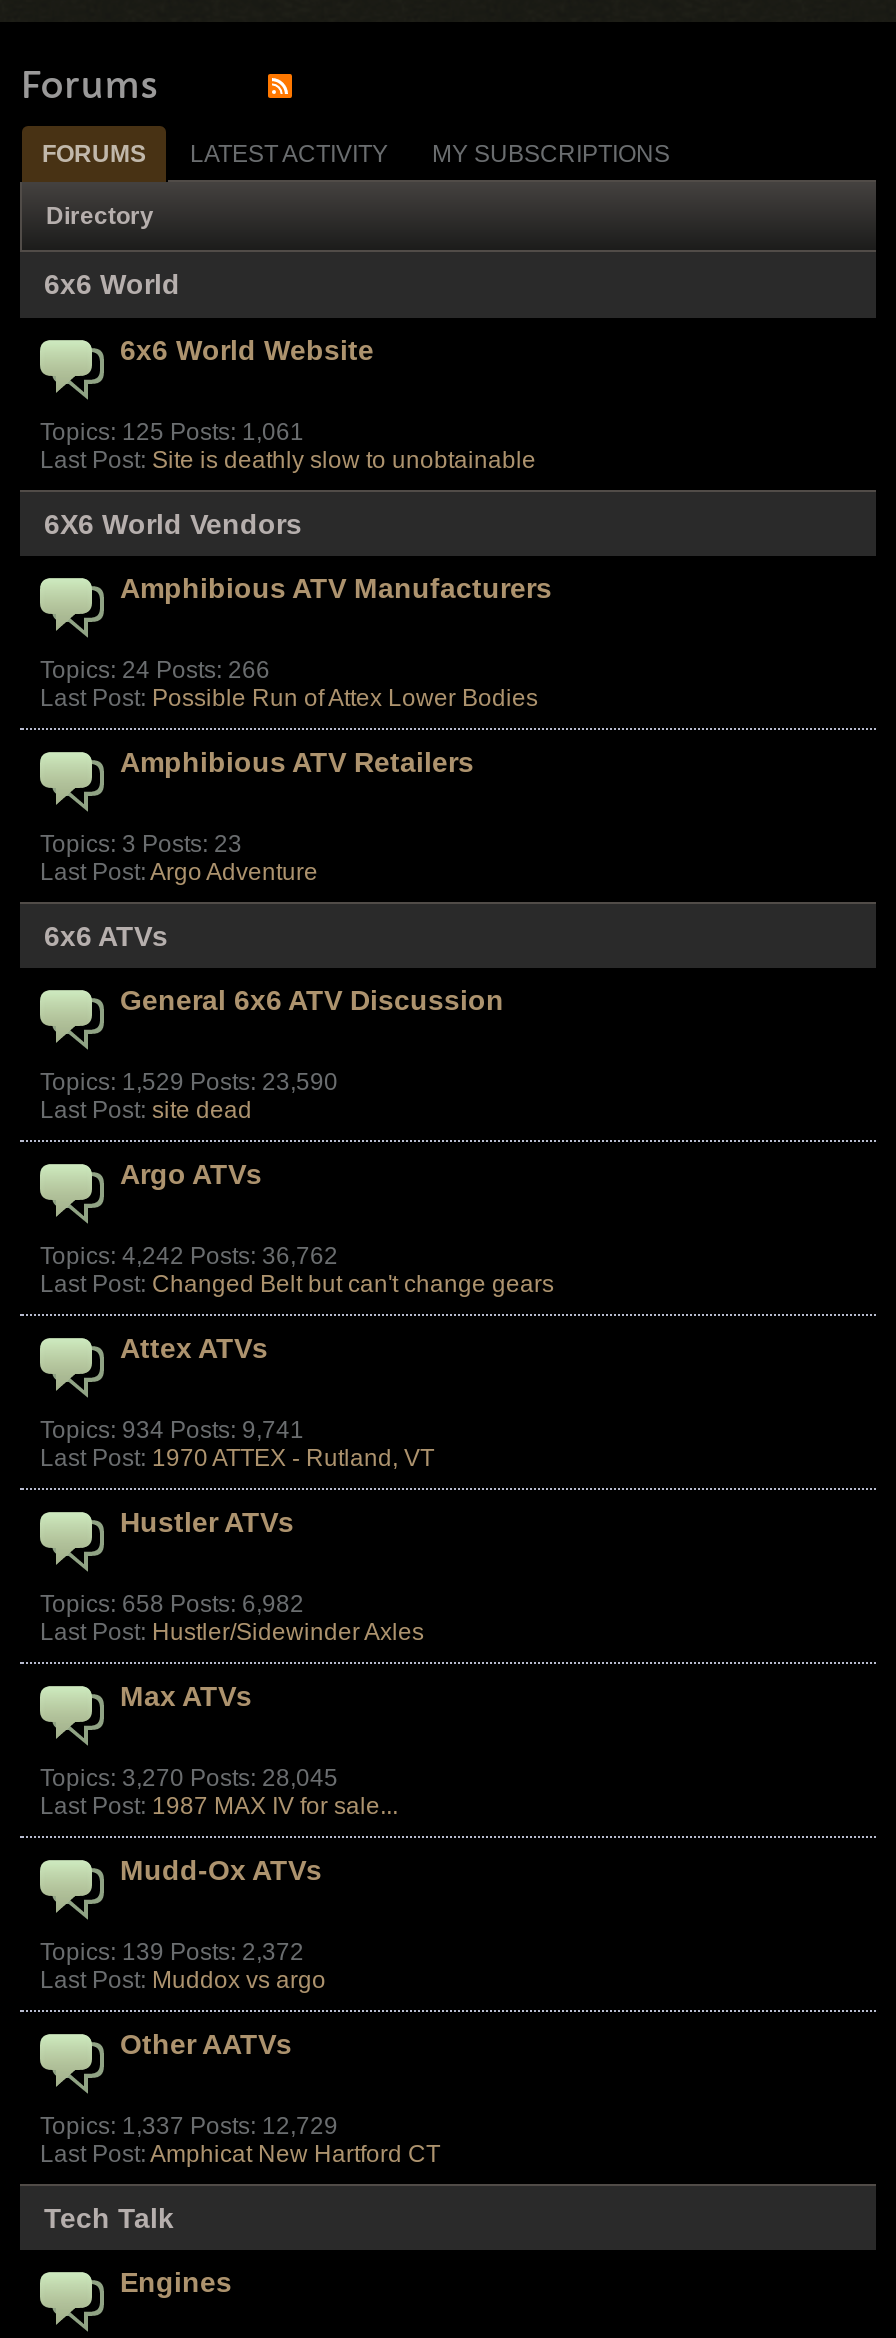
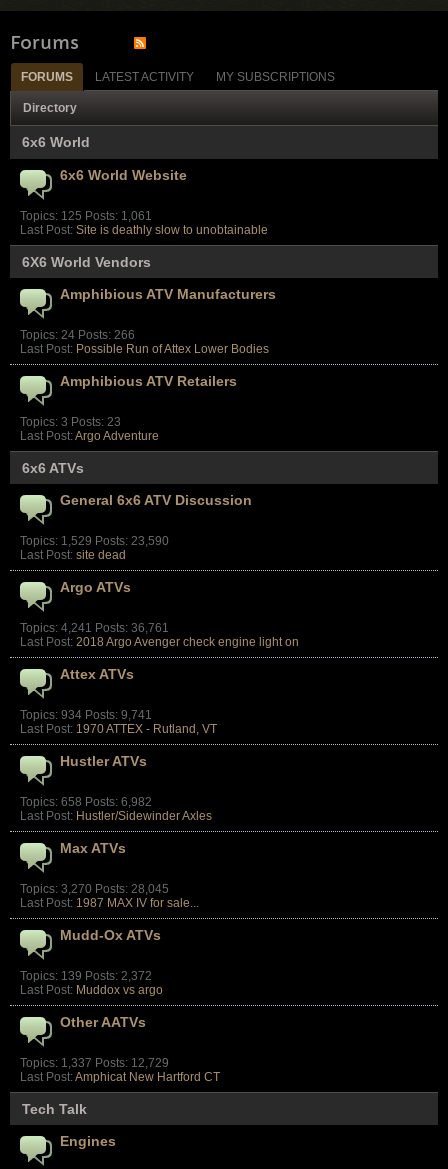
[40,1242,554,1298] Topics: 4,242 Posts: 36,762 | Last Post: Changed Belt but can't change gears -> [20,621,299,649] Topics: 4,241 Posts: 36,761 | Last Post: 2018 Argo Avenger check engine light on

